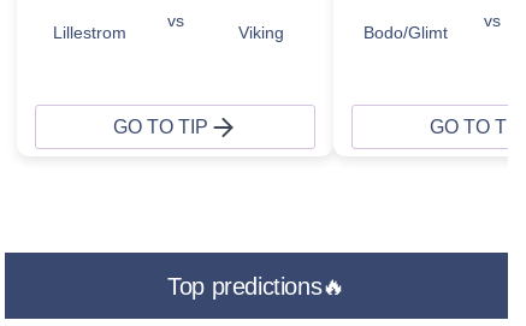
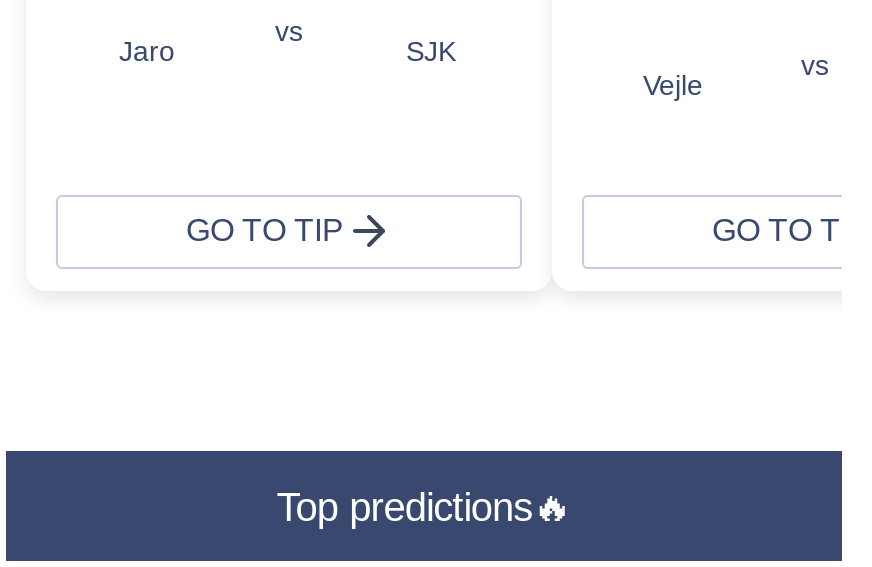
[53,23,126,42] Lillestrom -> [119,35,175,67] Jaro
[238,23,283,42] Viking -> [406,35,456,67] SJK
[364,23,448,42] Bodo/Glimt -> [643,69,703,101] Vejle

